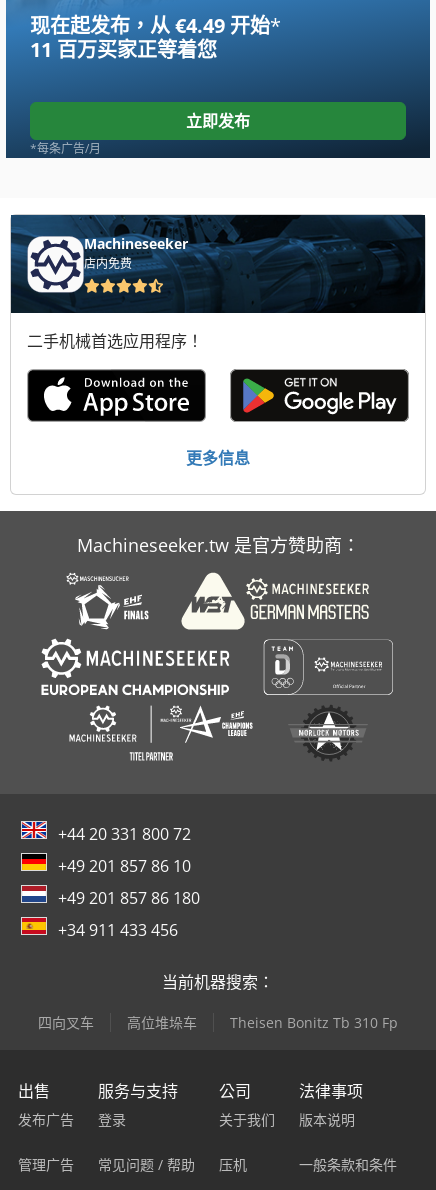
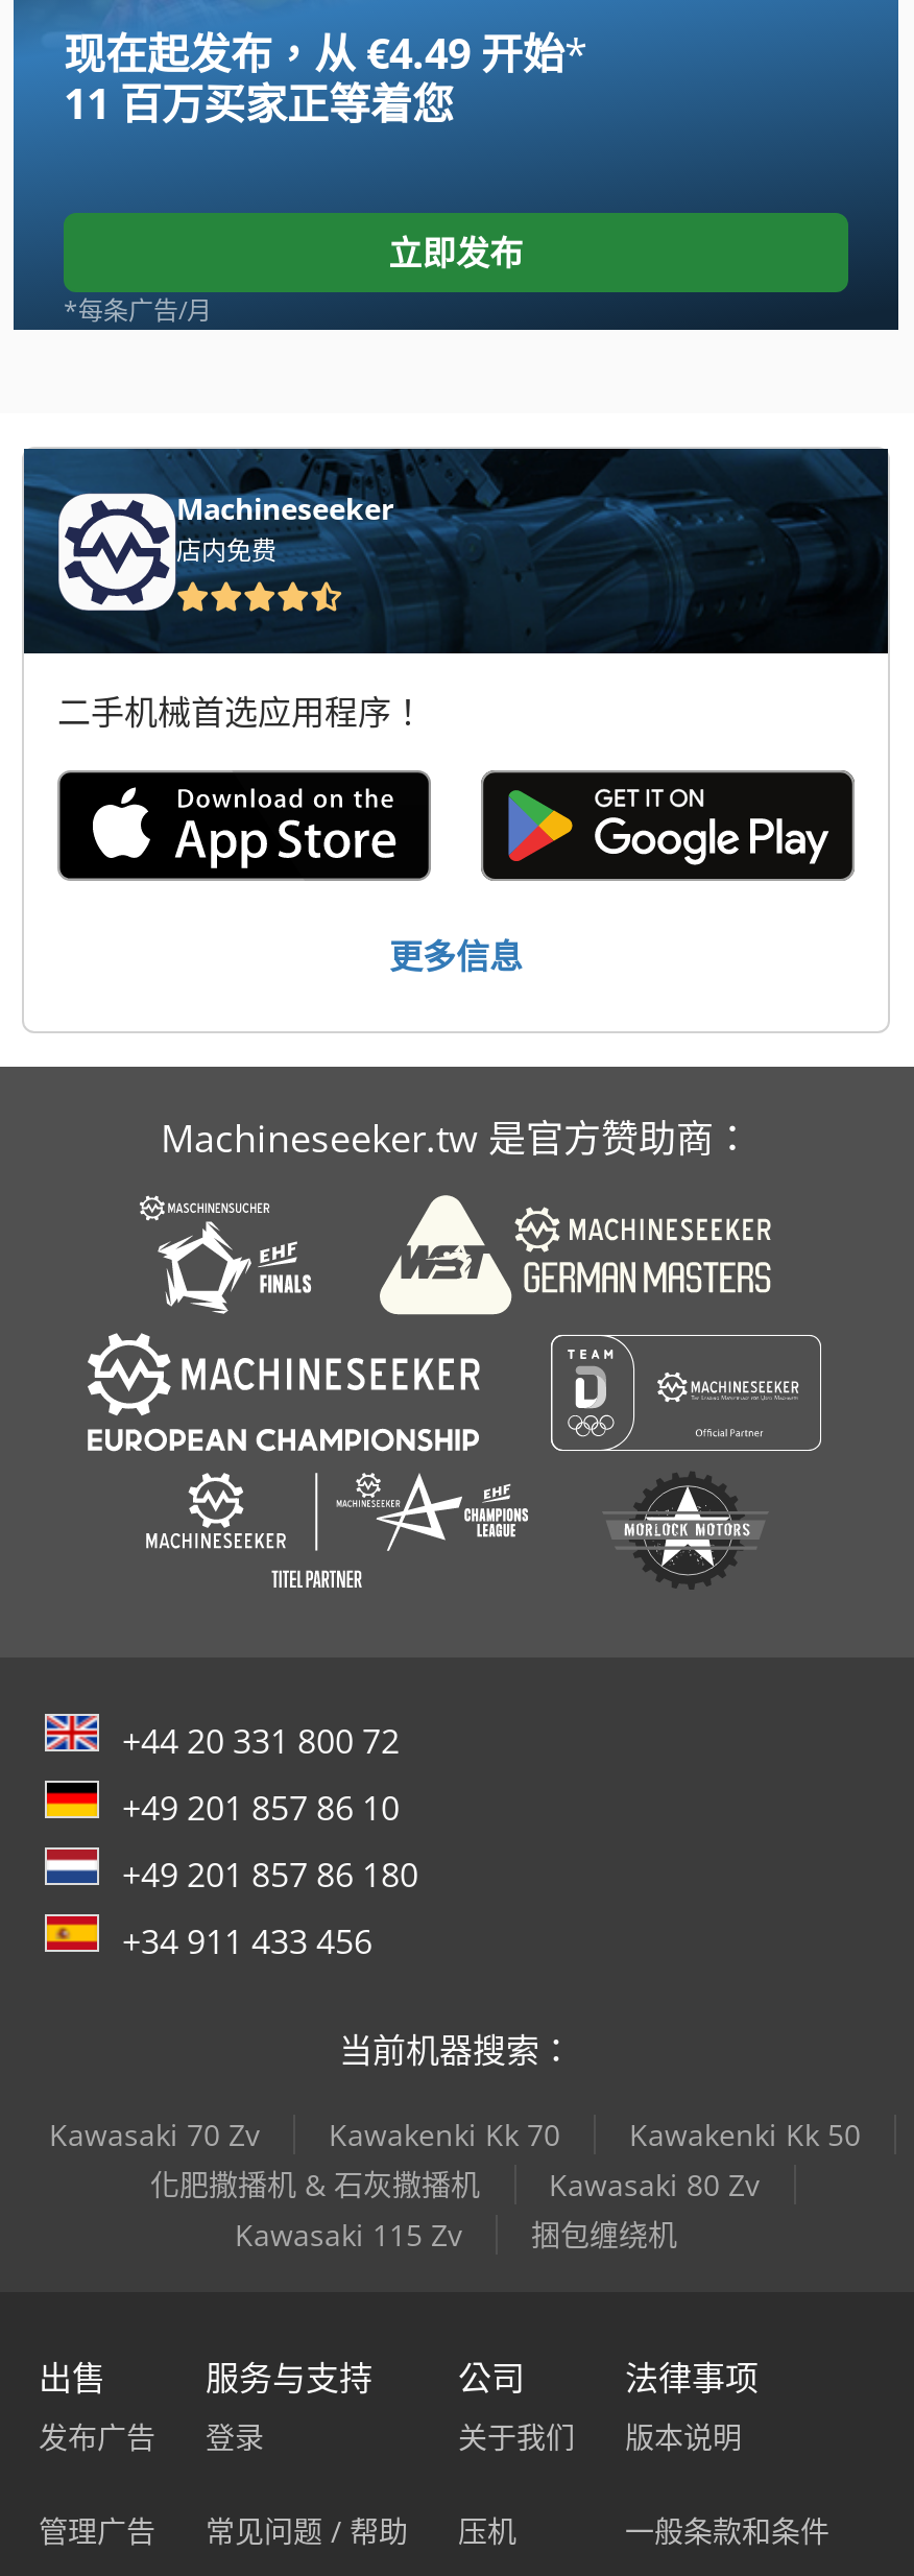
[38,1013,398,1032] 四向叉车 | 高位堆垛车 | Theisen Bonitz Tb 310 Fp -> [49,2115,861,2255] Kawasaki 70 Zv | Kawakenki Kk 70 | Kawakenki Kk 50 | 化肥撒播机 & 石灰撒播机 | Kawasaki 80 Zv | Kawasaki 115 Zv | 捆包缠绕机

